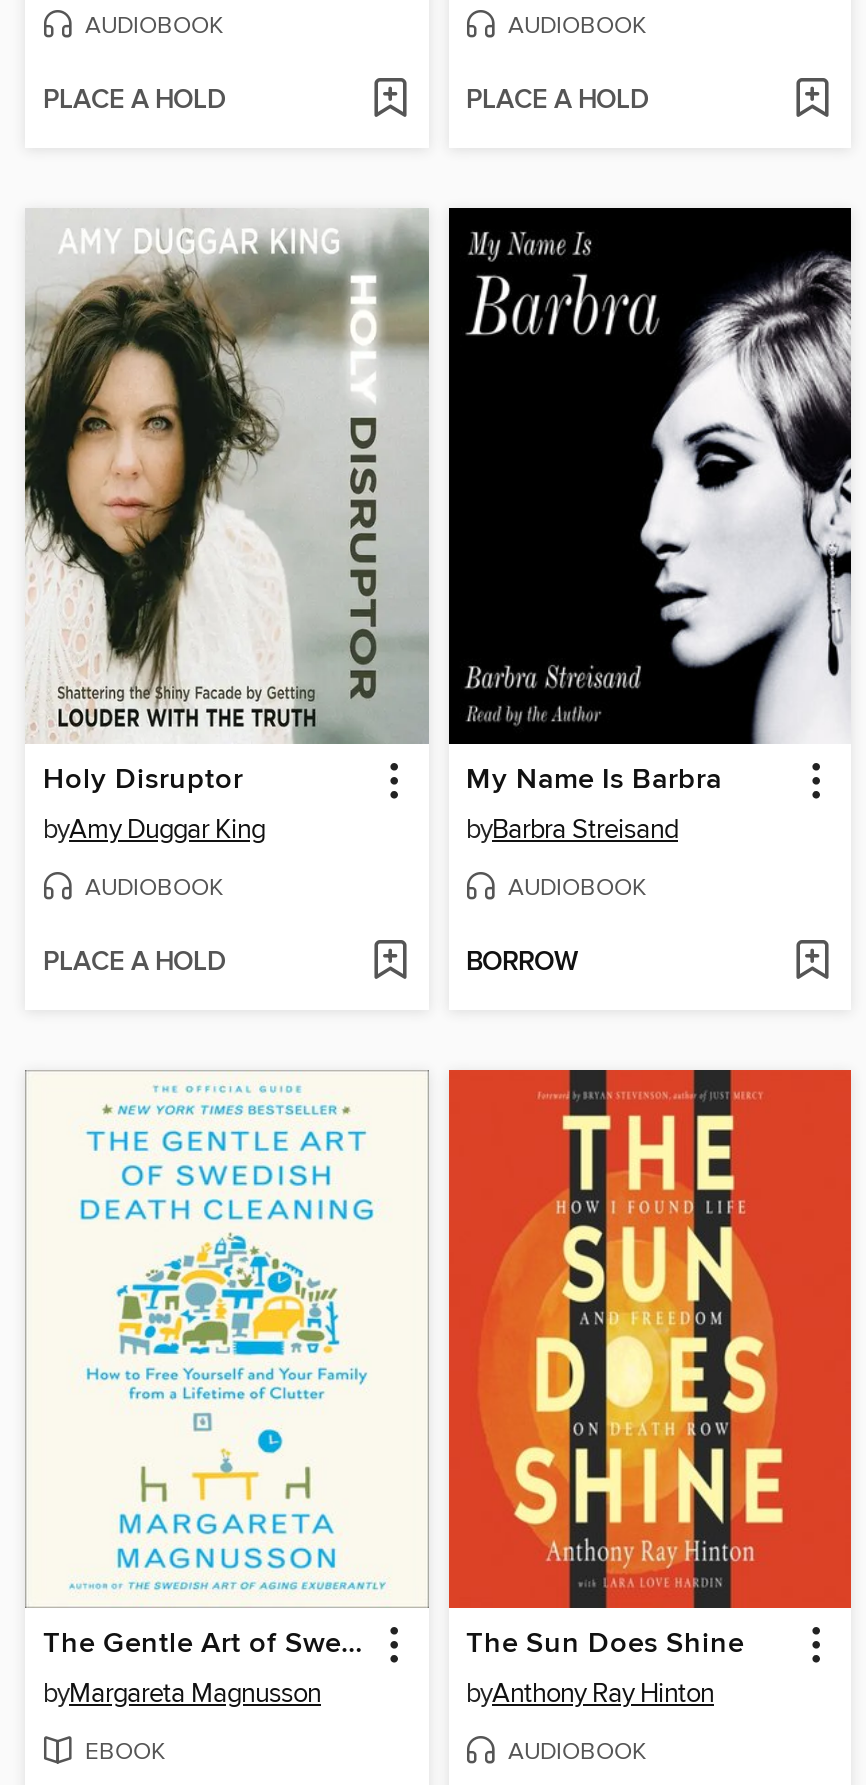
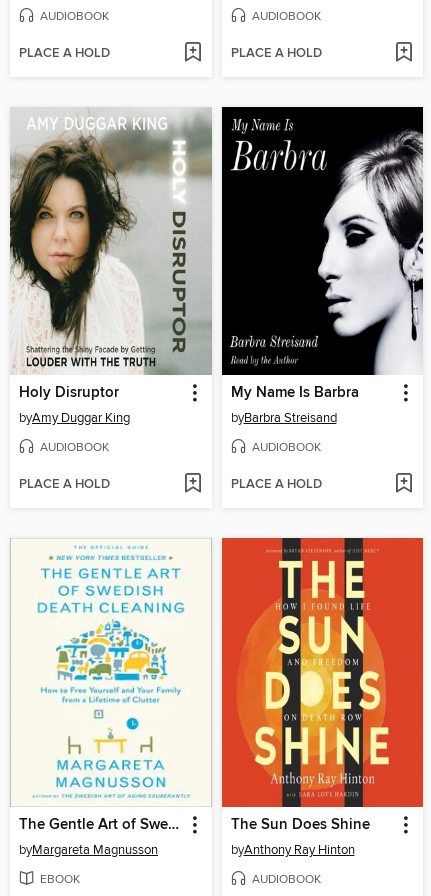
[466,946,578,980] BORROW -> [230,476,321,493] PLACE A HOLD

